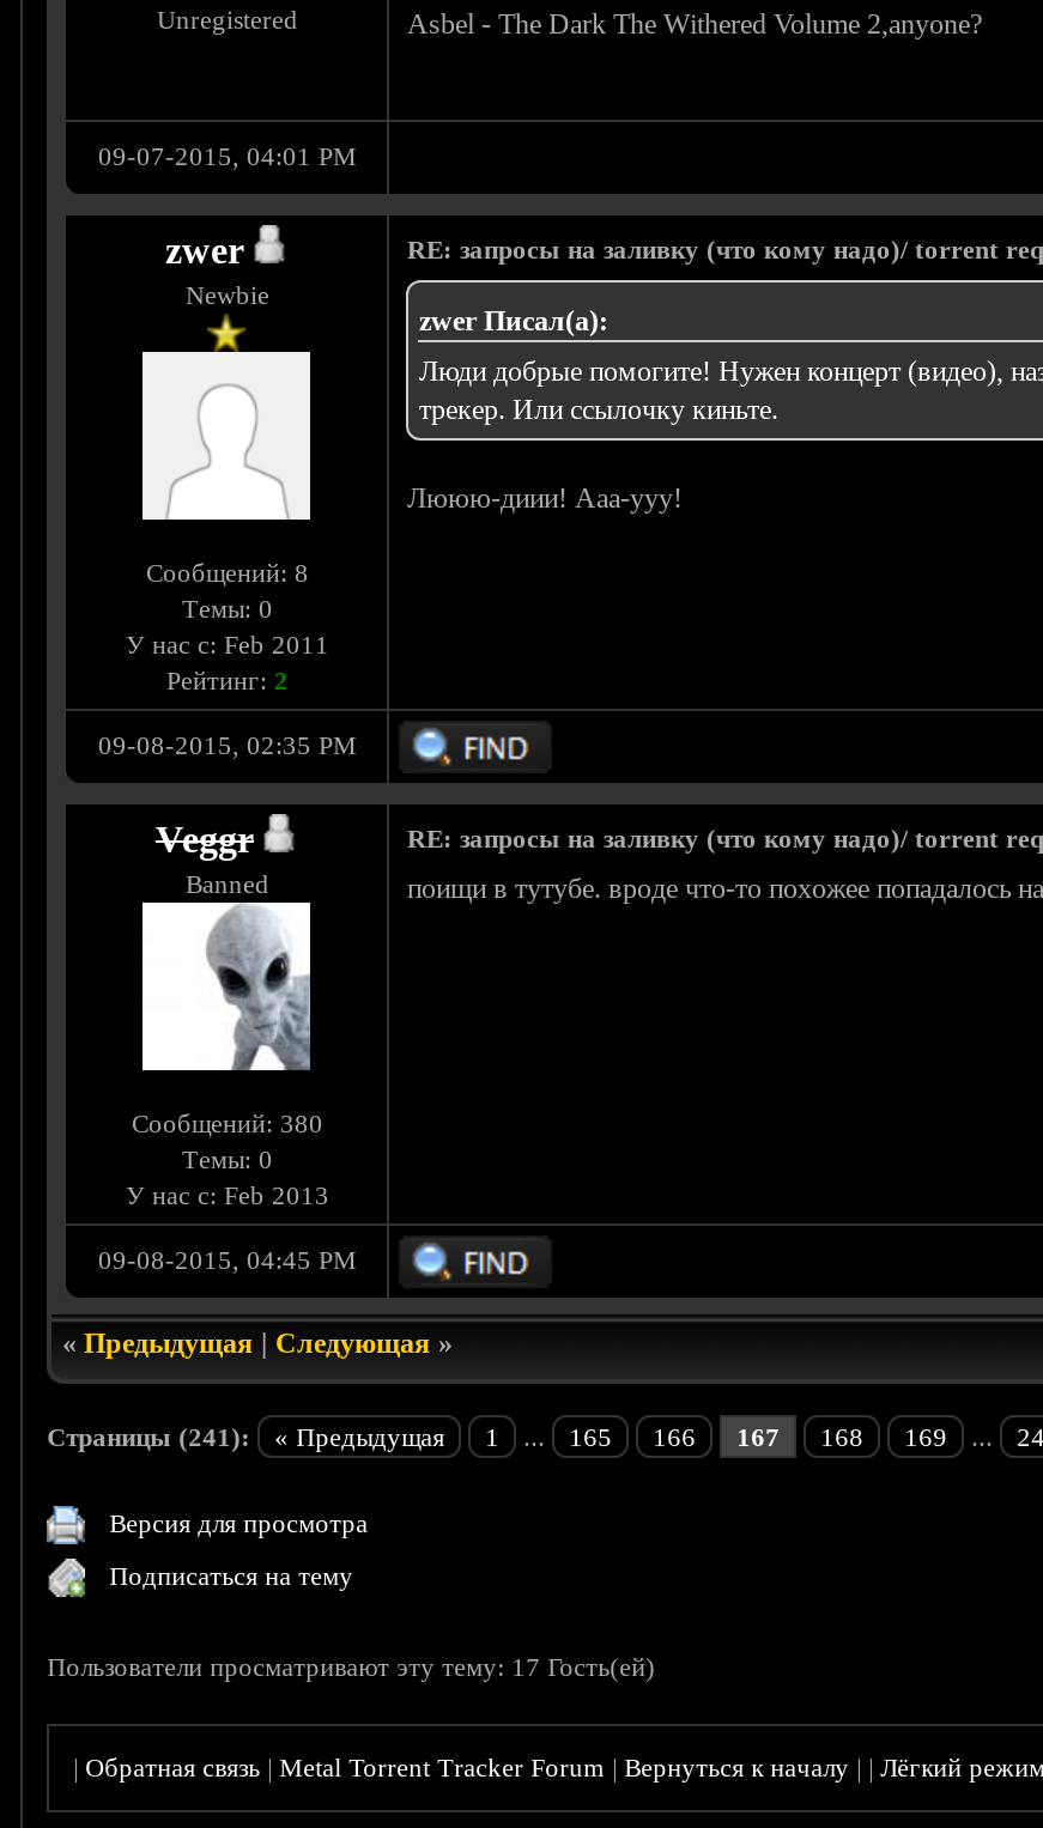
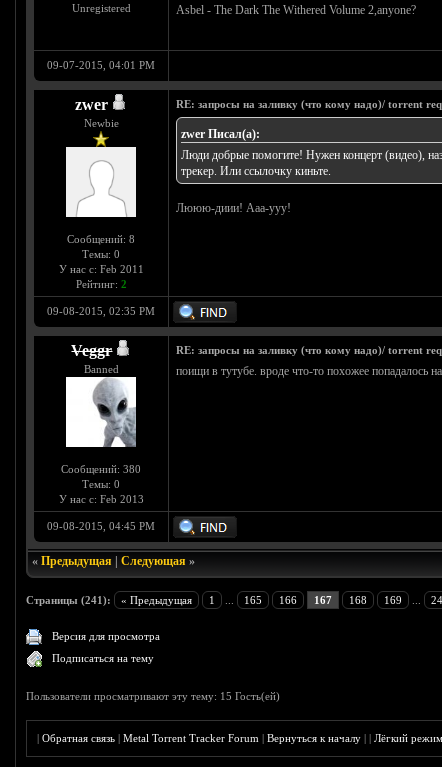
[47,1652,655,1681] Пользователи просматривают эту тему: 17 Гость(ей) -> [26,690,280,702] Пользователи просматривают эту тему: 15 Гость(ей)

